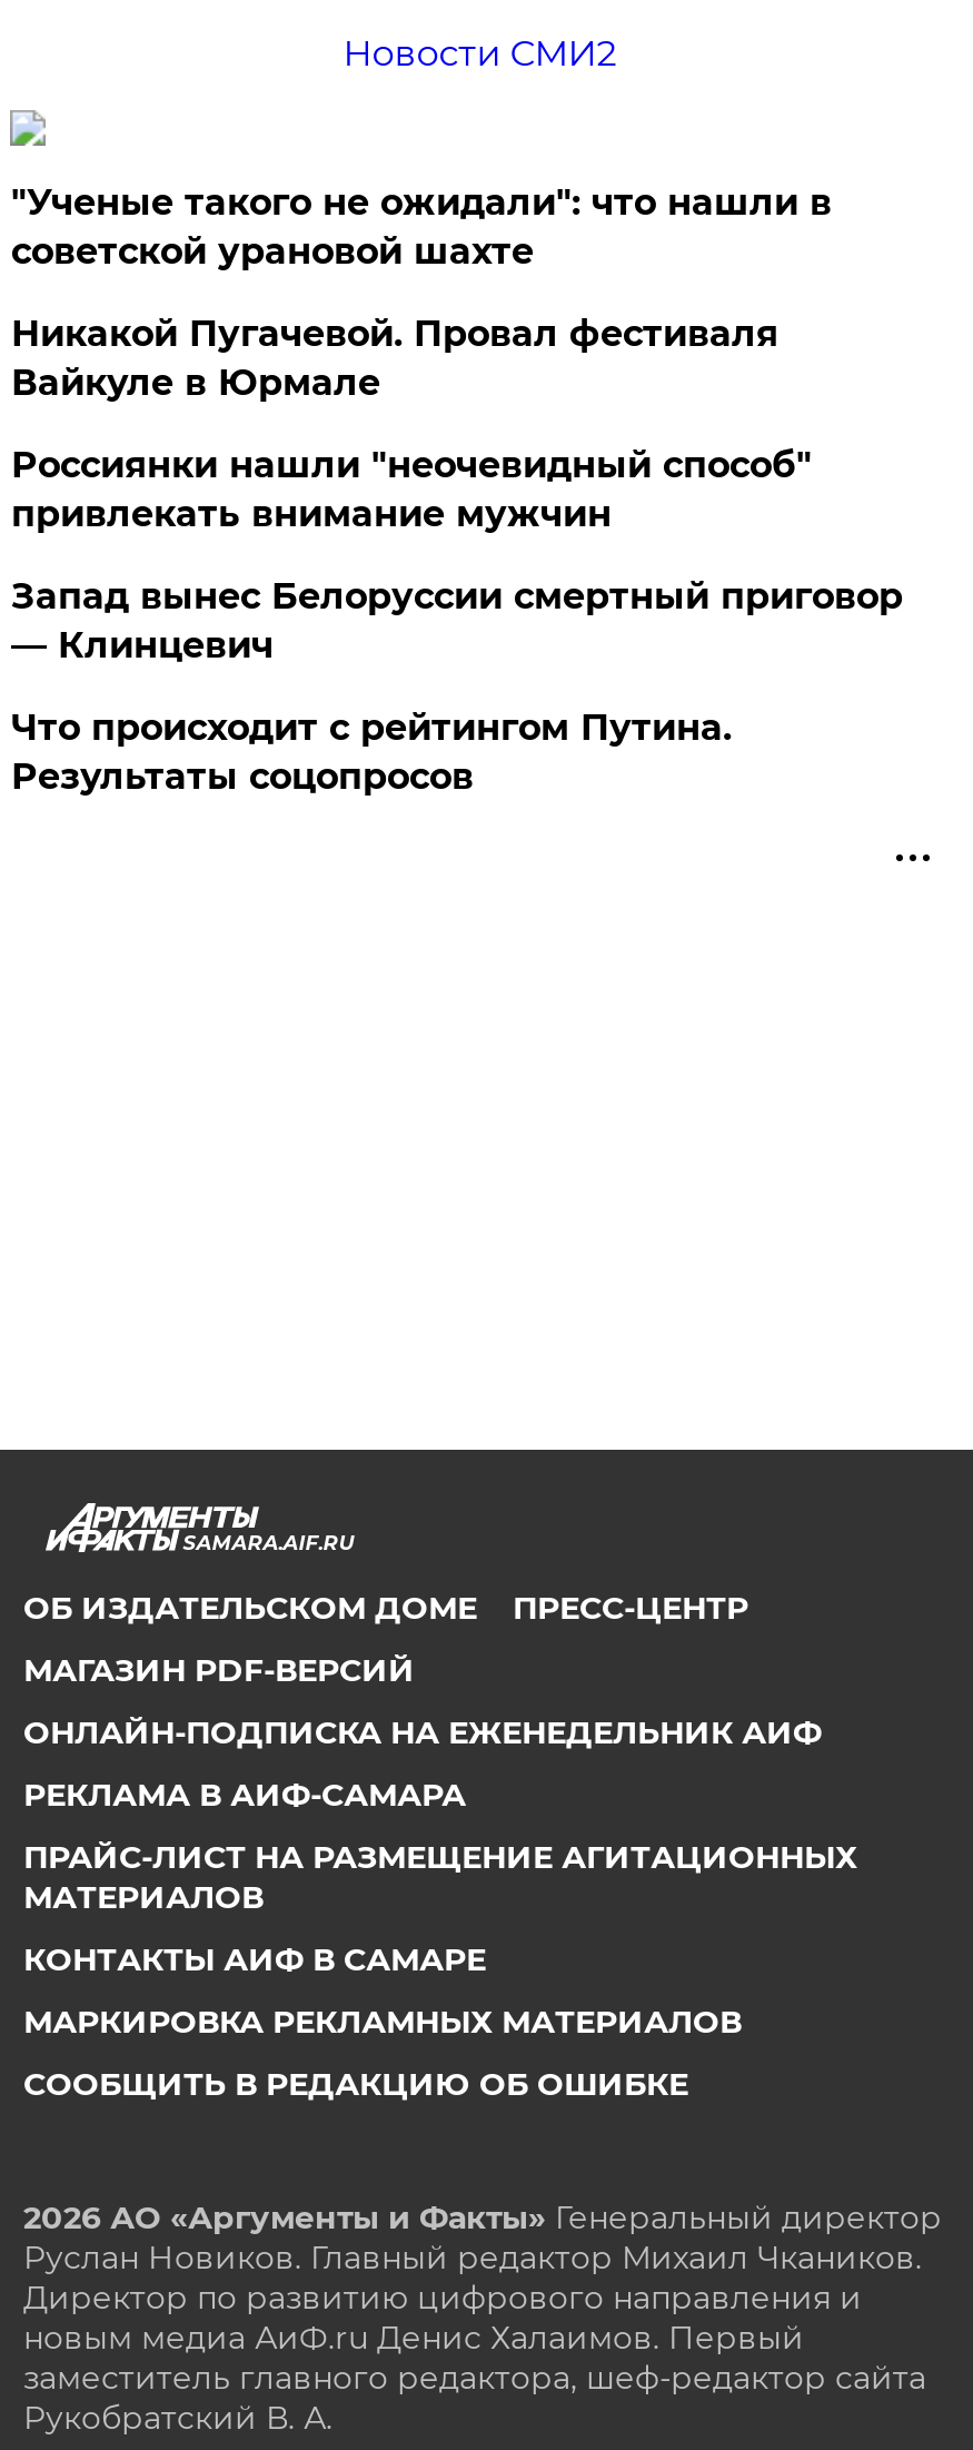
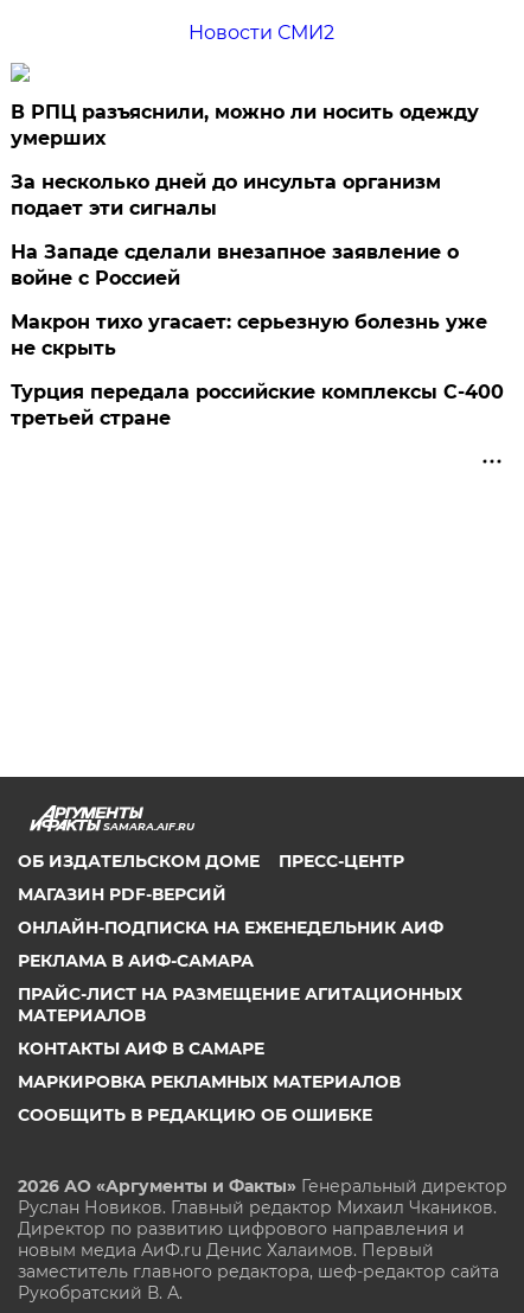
[11,181,832,273] "Ученые такого не ожидали": что нашли в | советской урановой шахте -> [11,101,479,149] В РПЦ разъяснили, можно ли носить одежду | умерших
[11,313,778,404] Никакой Пугачевой. Провал фестиваля | Вайкуле в Юрмале -> [11,171,441,219] За несколько дней до инсульта организм | подает эти сигналы
[11,444,812,535] Россиянки нашли "неочевидный способ" | привлекать внимание мужчин -> [11,241,459,289] На Западе сделали внезапное заявление о | войне с Россией
[11,575,903,666] Запад вынес Белоруссии смертный приговор | — Клинцевич -> [11,311,488,359] Макрон тихо угасает: серьезную болезнь уже | не скрыть
[11,707,731,798] Что происходит с рейтингом Путина. | Результаты соцопросов -> [11,381,504,429] Турция передала российские комплексы С-400 | третьей стране

